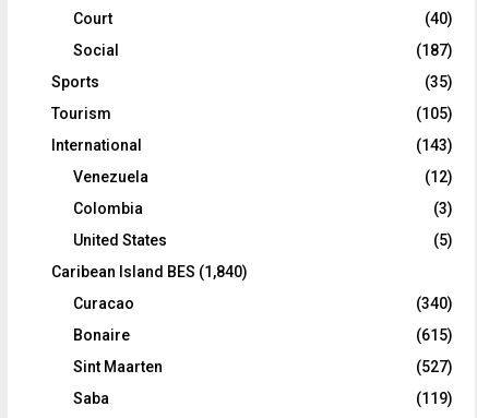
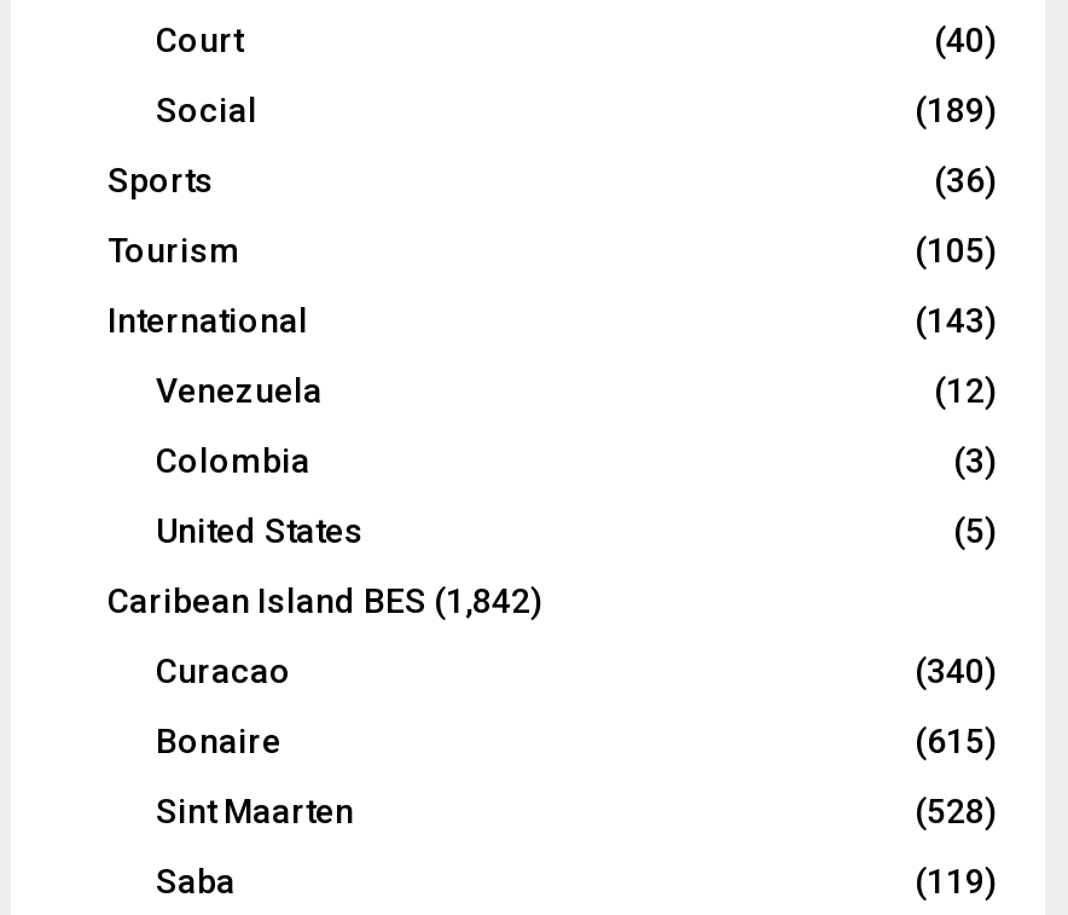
[416,42,453,59] (187) -> [915,91,997,130] (189)
[425,73,453,91] (35) -> [934,161,997,200] (36)
[51,263,248,281] Caribean Island BES (1,840) -> [108,582,542,621] Caribean Island BES (1,842)
[416,358,453,376] (527) -> [915,792,997,831] (528)

